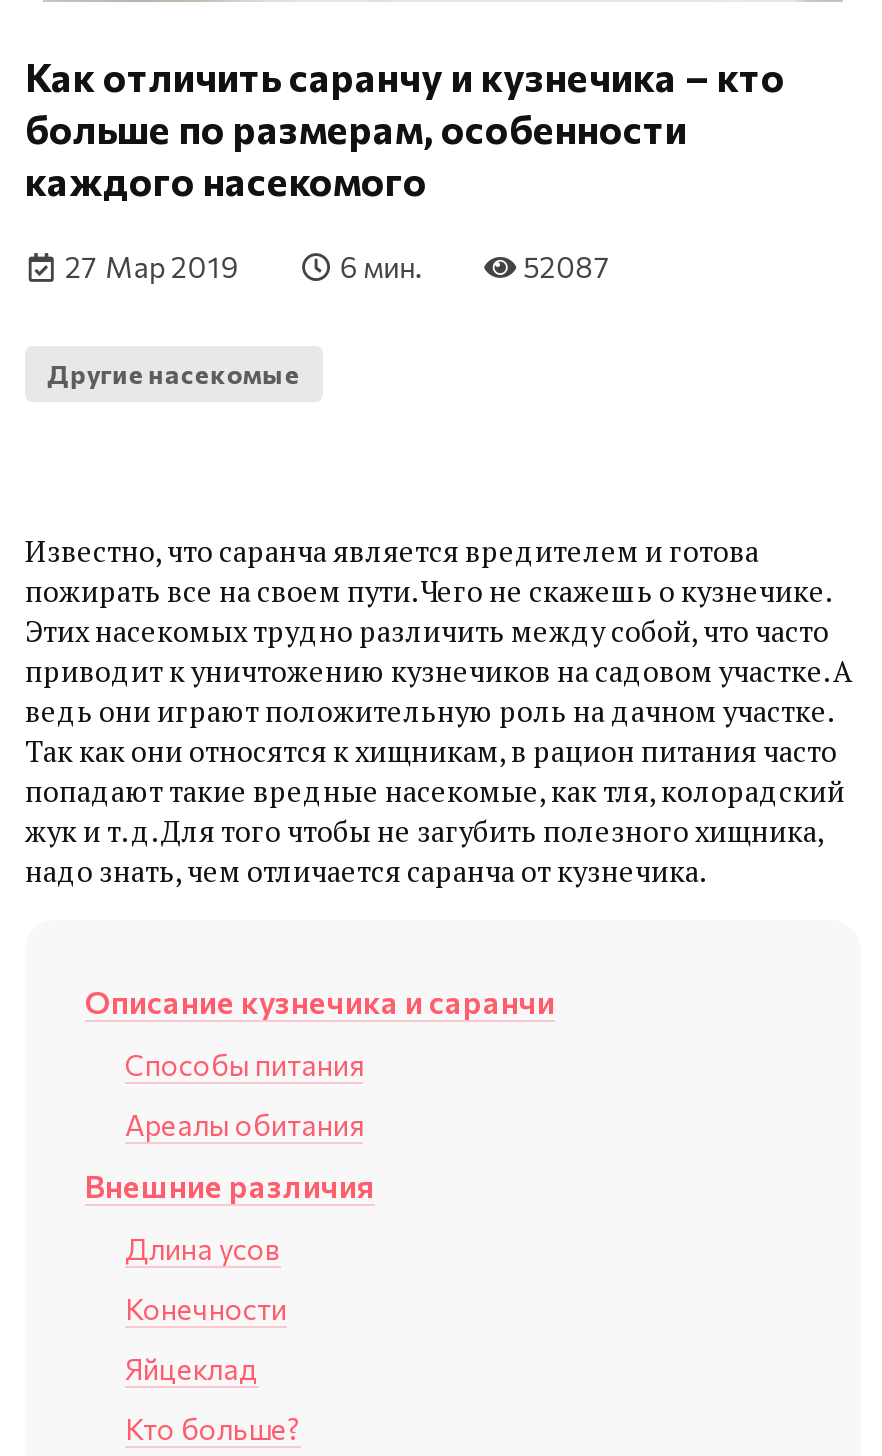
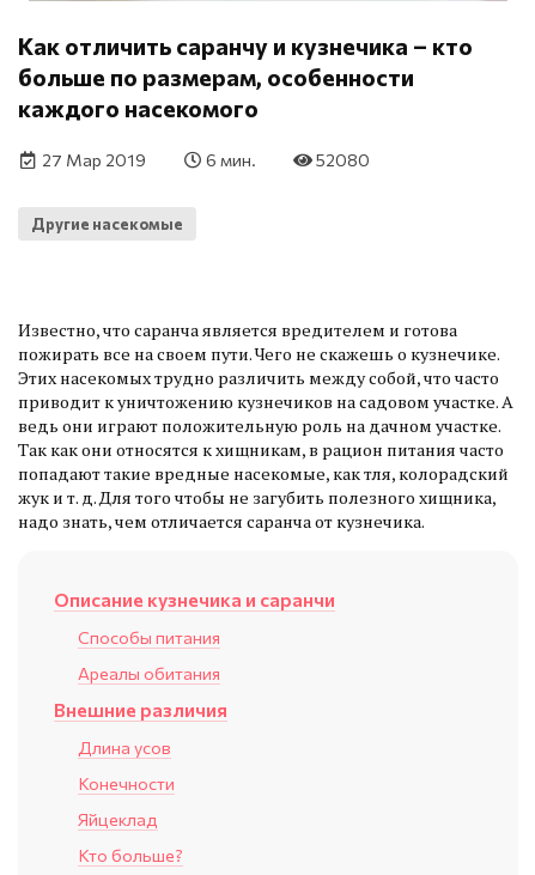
[524,248,612,284] 52087 -> [316,148,370,170] 52080

